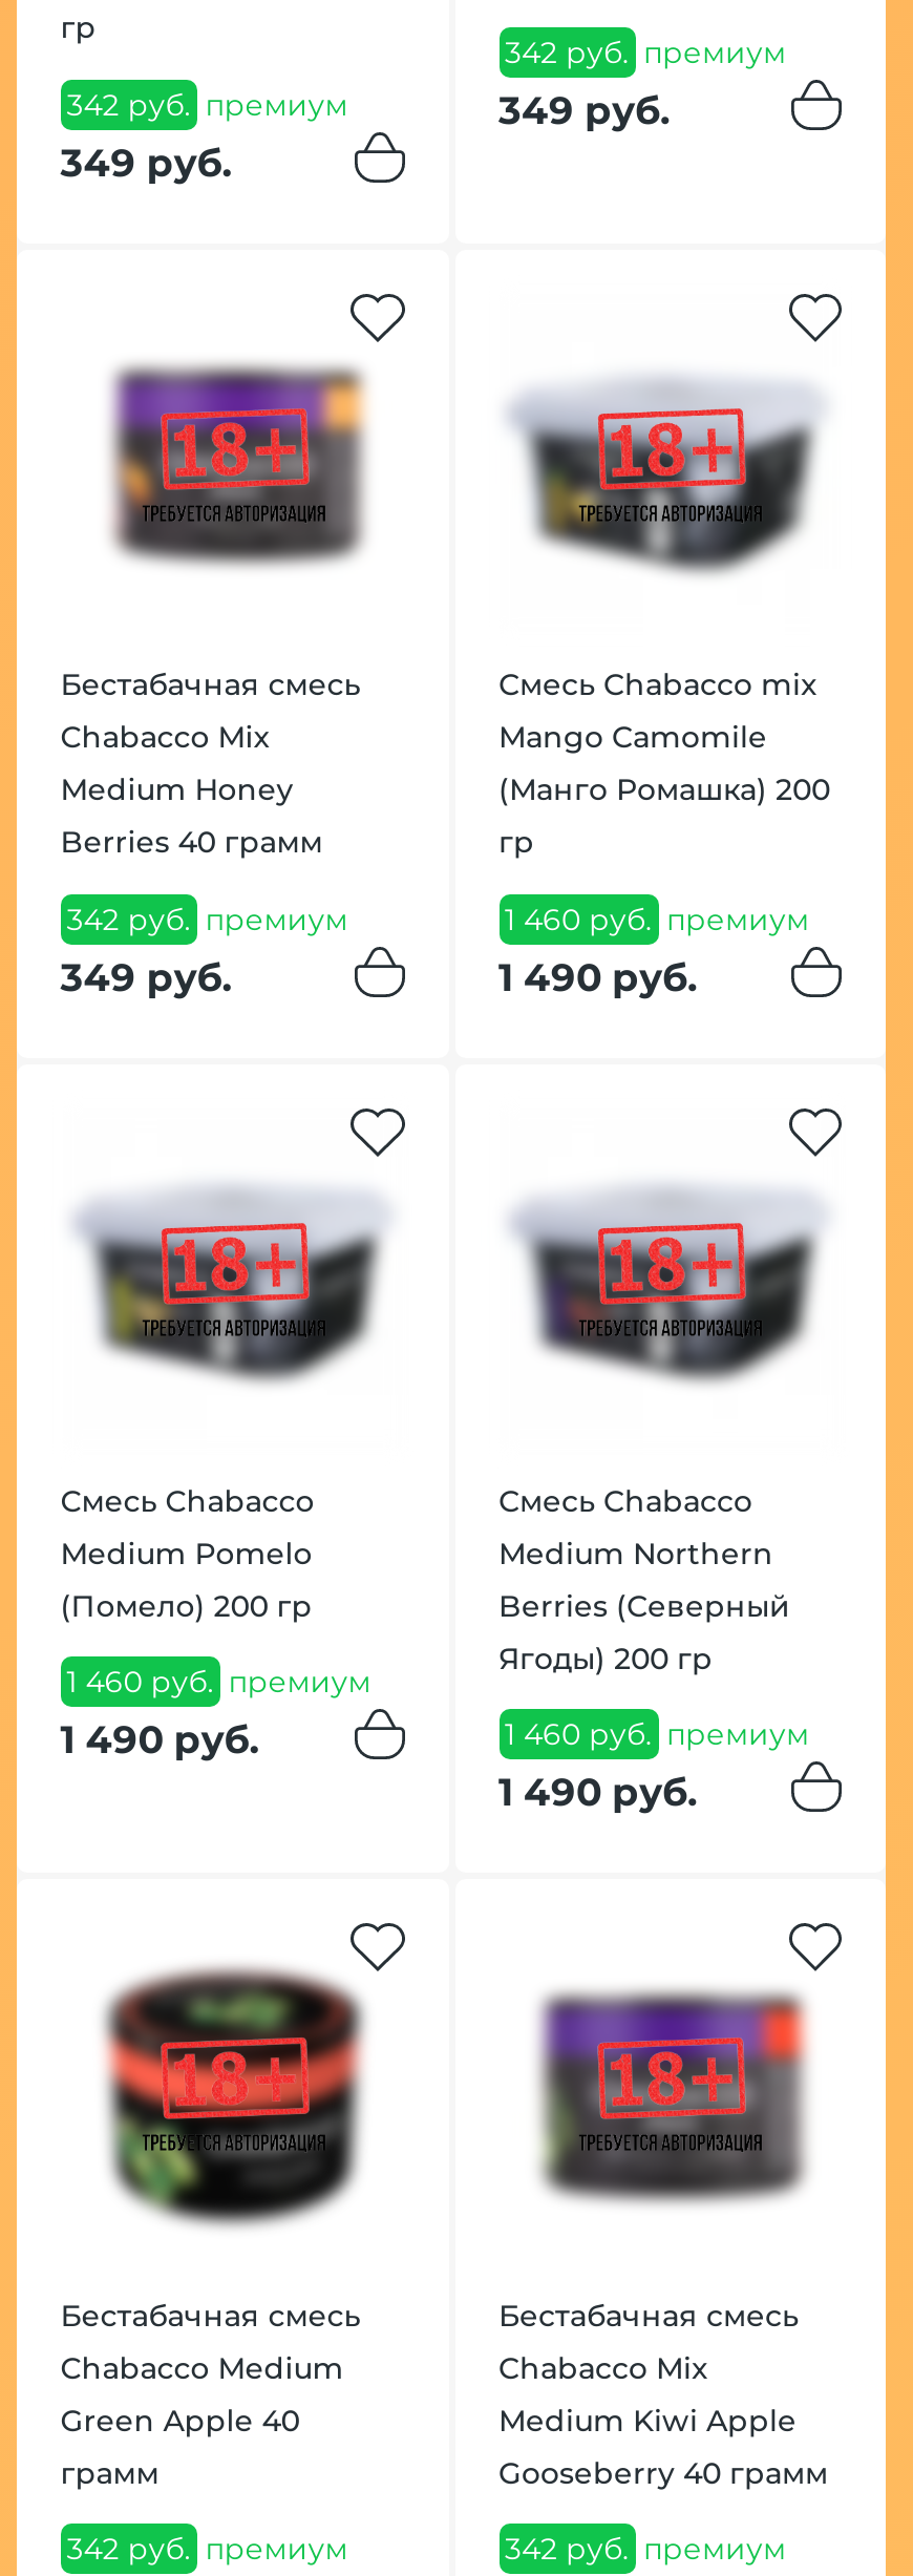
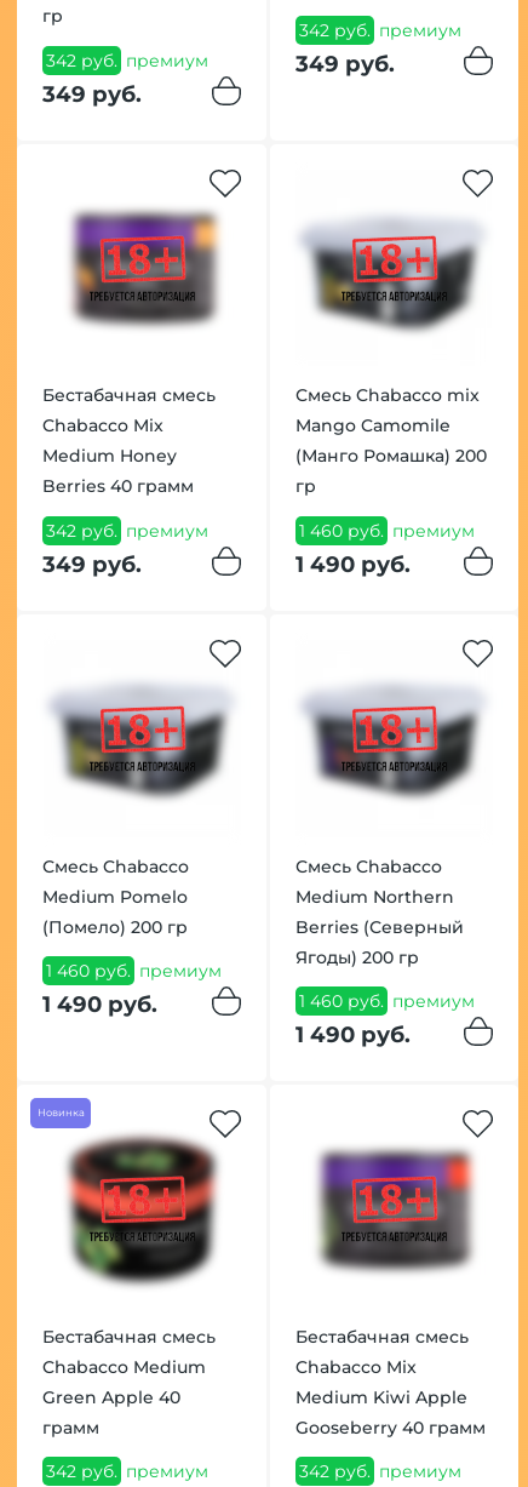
none -> [37,1106,84,1118] Новинка

